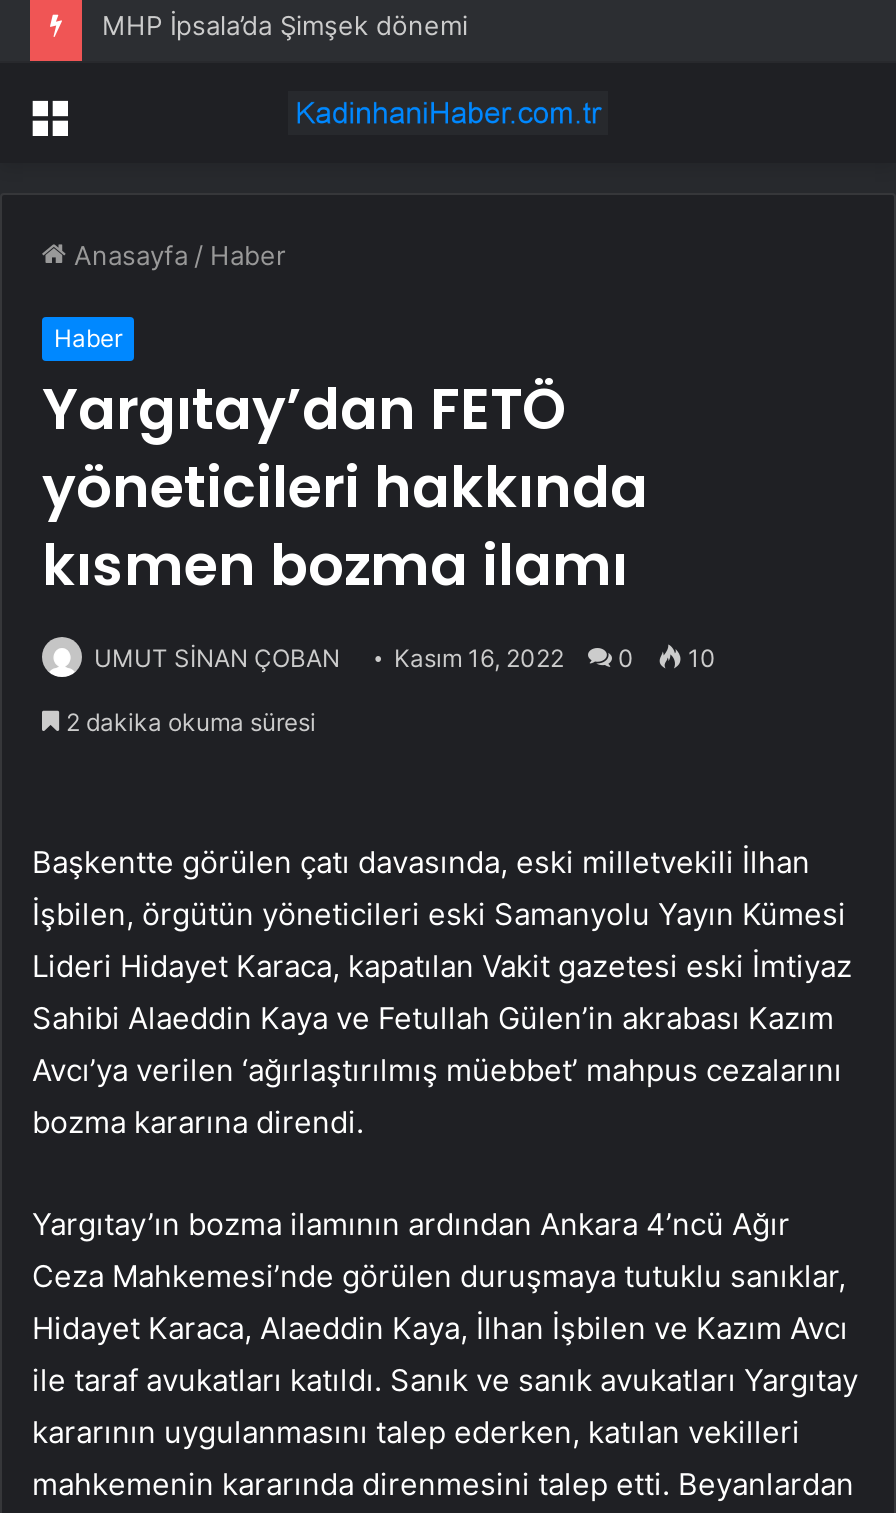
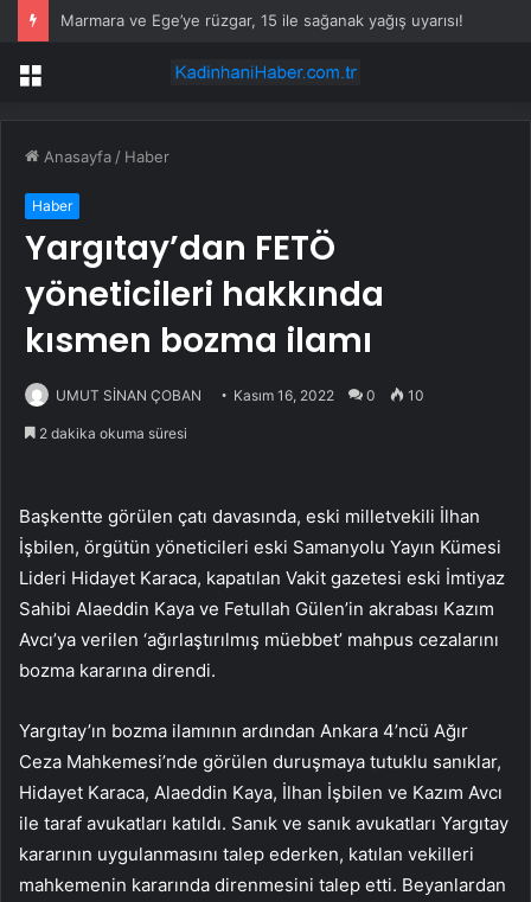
[102,9,468,41] MHP İpsala’da Şimşek dönemi -> [60,11,463,30] Marmara ve Ege’ye rüzgar, 15 ile sağanak yağış uyarısı!

